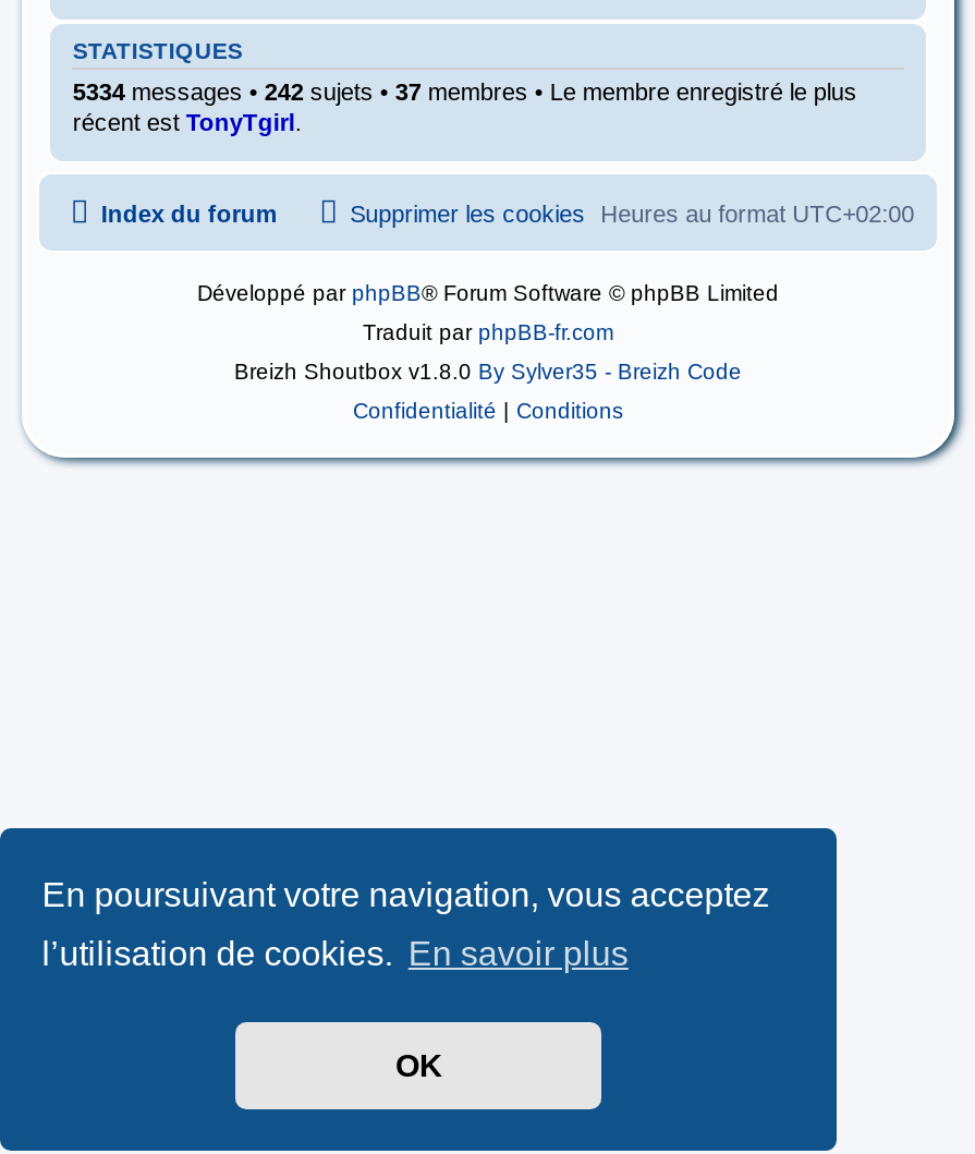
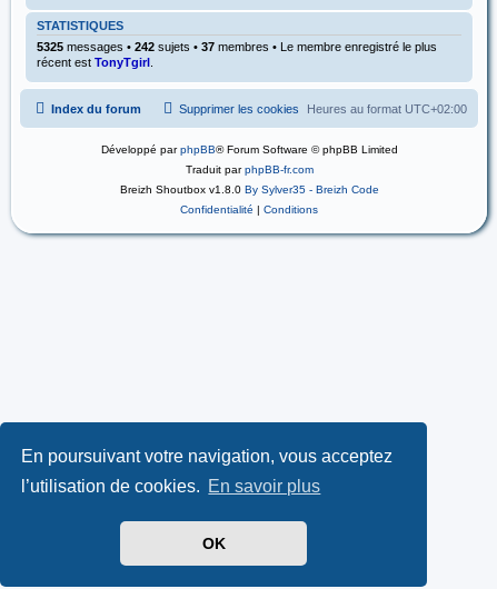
[73,79,857,105] 5334 messages • 242 sujets • 37 membres • Le membre enregistré le plus -> [37,40,437,54] 5325 messages • 242 sujets • 37 membres • Le membre enregistré le plus

